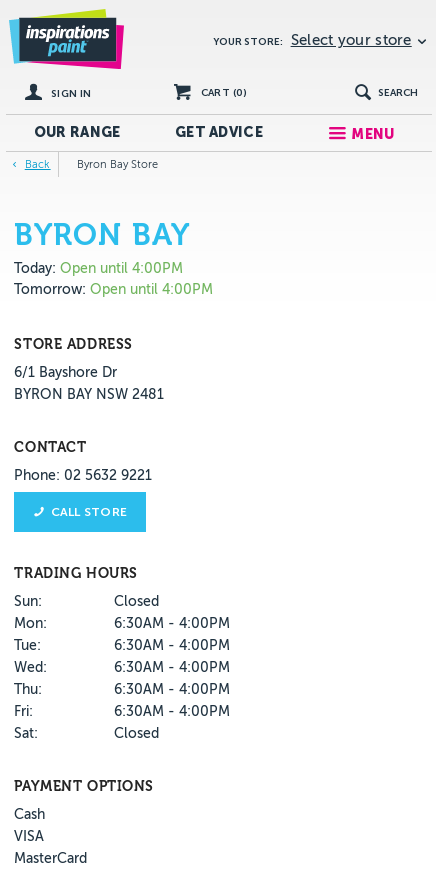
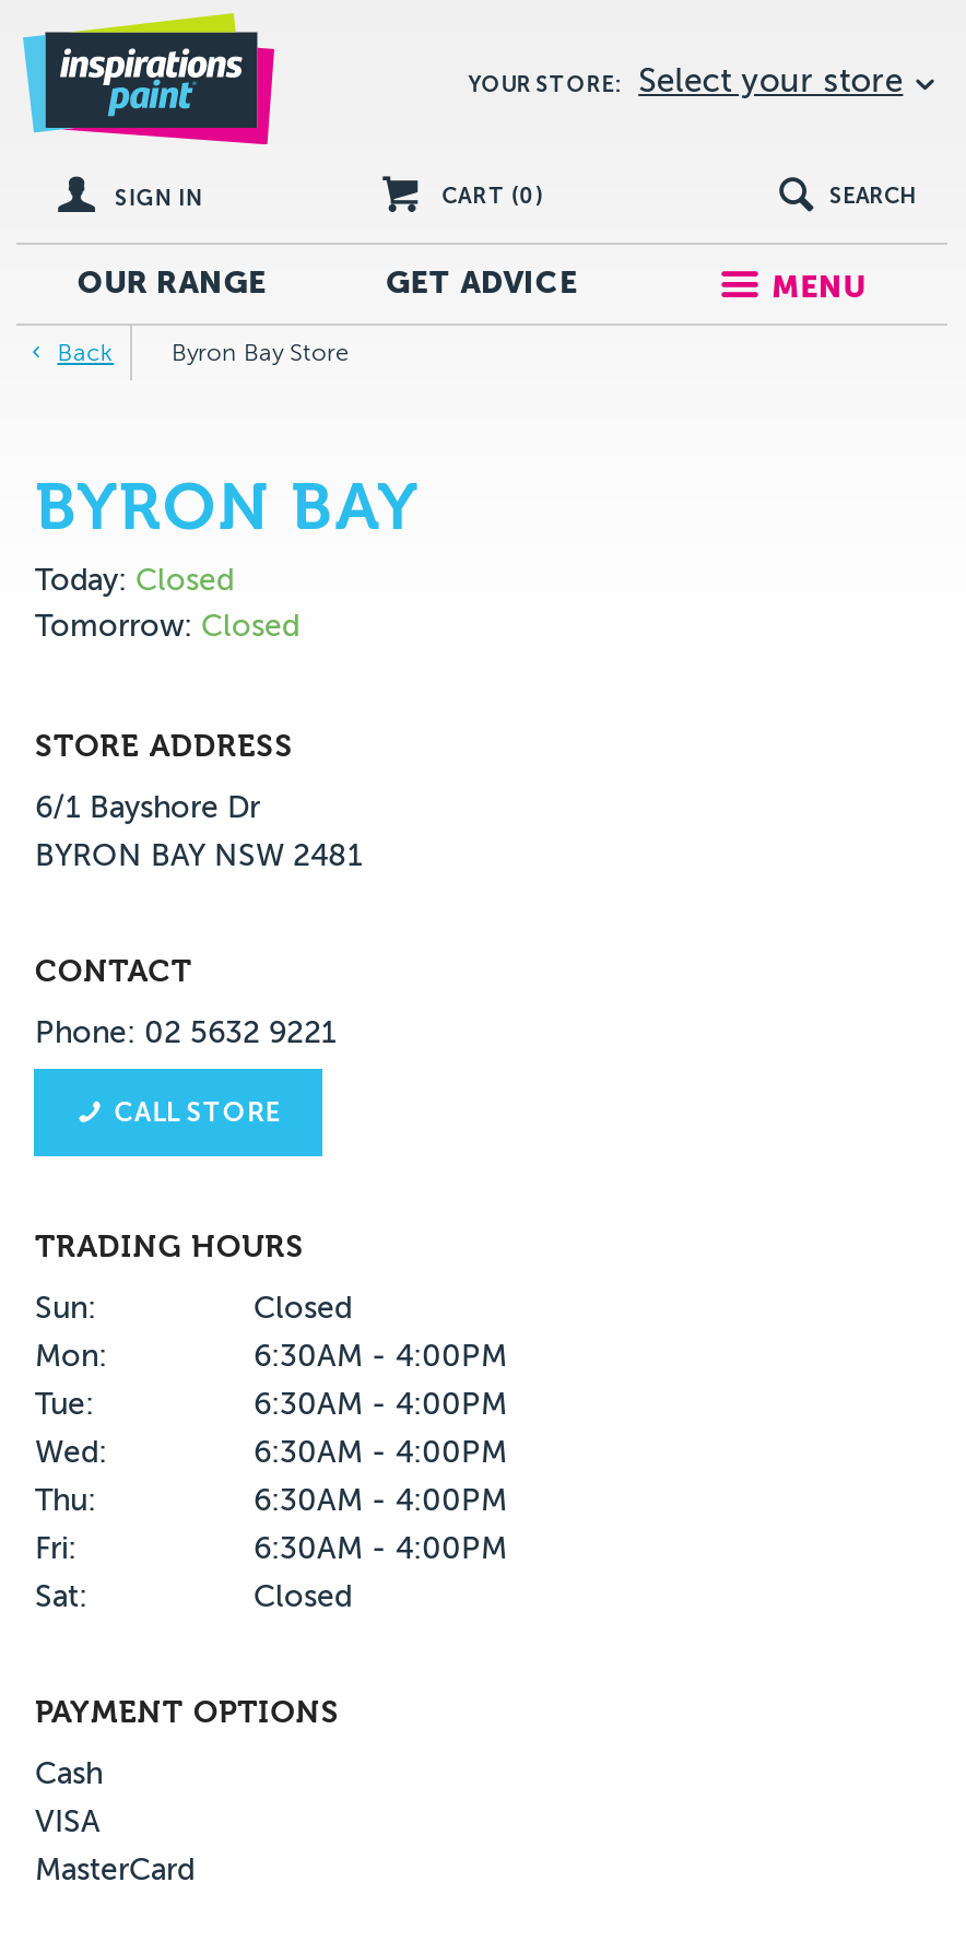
[14,261,213,297] Today: Open until 4:00PM | Tomorrow: Open until 4:00PM -> [35,564,299,643] Today: Closed | Tomorrow: Closed

